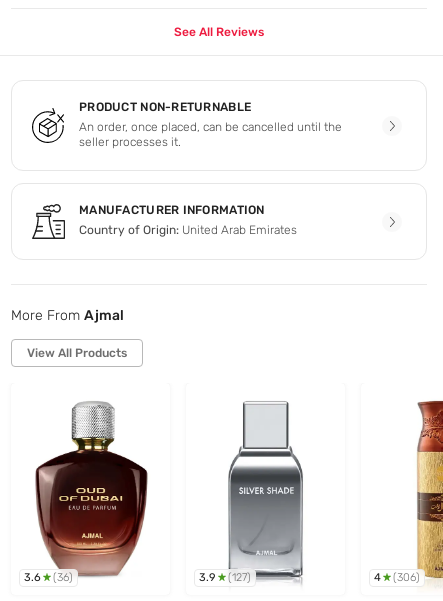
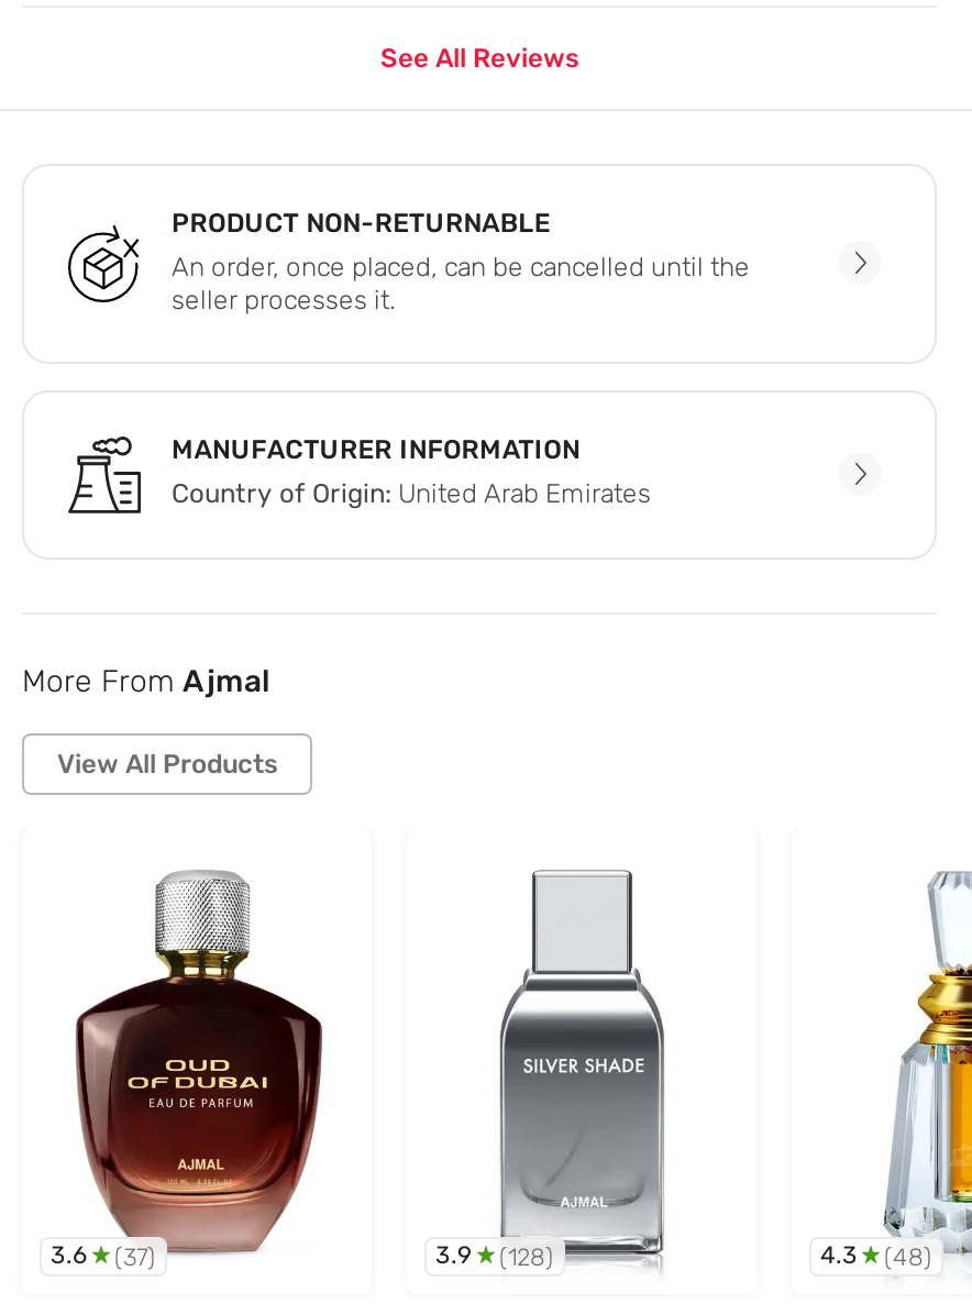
[374,400,440,584] [image] | 4 | (306) -> [820,868,965,1271] [image] | 4.3 | (48)
[24,571,73,584] 3.6 (36) -> [51,1241,156,1271] 3.6 (37)
[199,571,251,584] 3.9 (127) -> [435,1241,554,1271] 3.9 (128)

